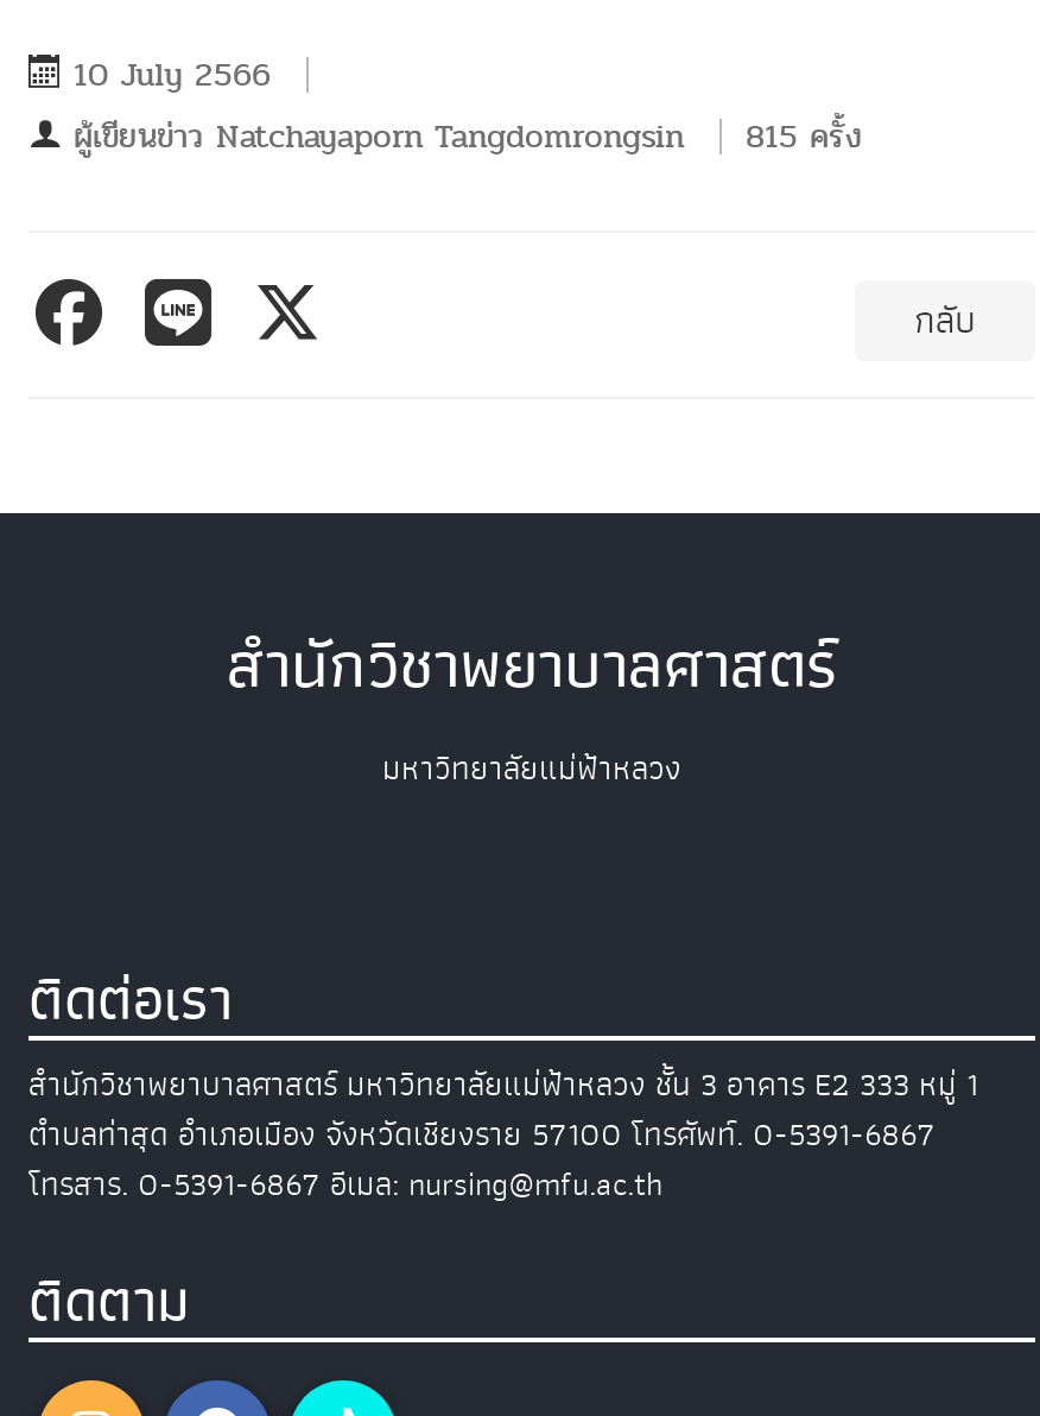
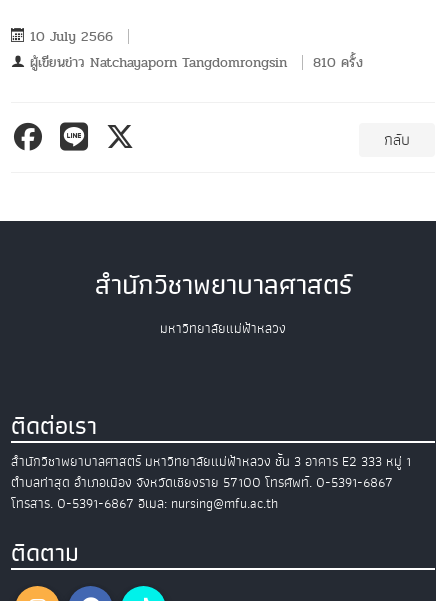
[74,111,862,161] ผู้เขียนข่าวNatchayaporn Tangdomrongsin 815 ครั้ง -> [30,52,363,73] ผู้เขียนข่าวNatchayaporn Tangdomrongsin 810 ครั้ง

